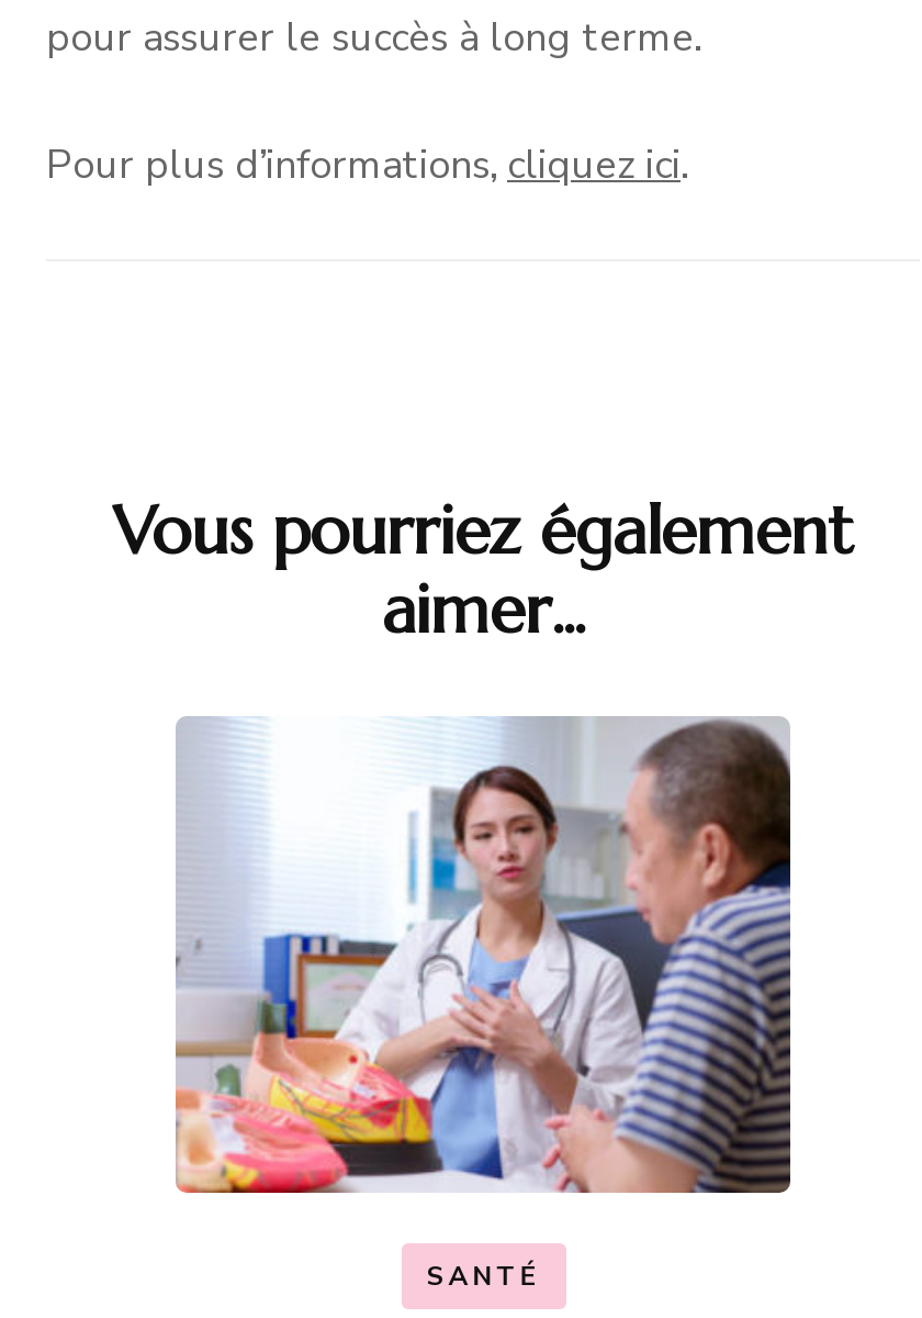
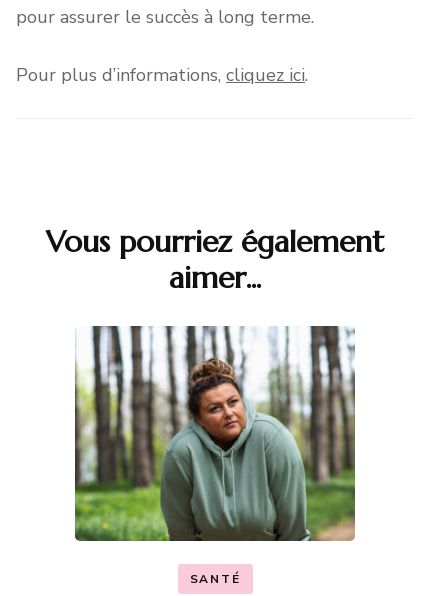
[173,716,792,1197] [image] -> [74,325,356,542] [image]

